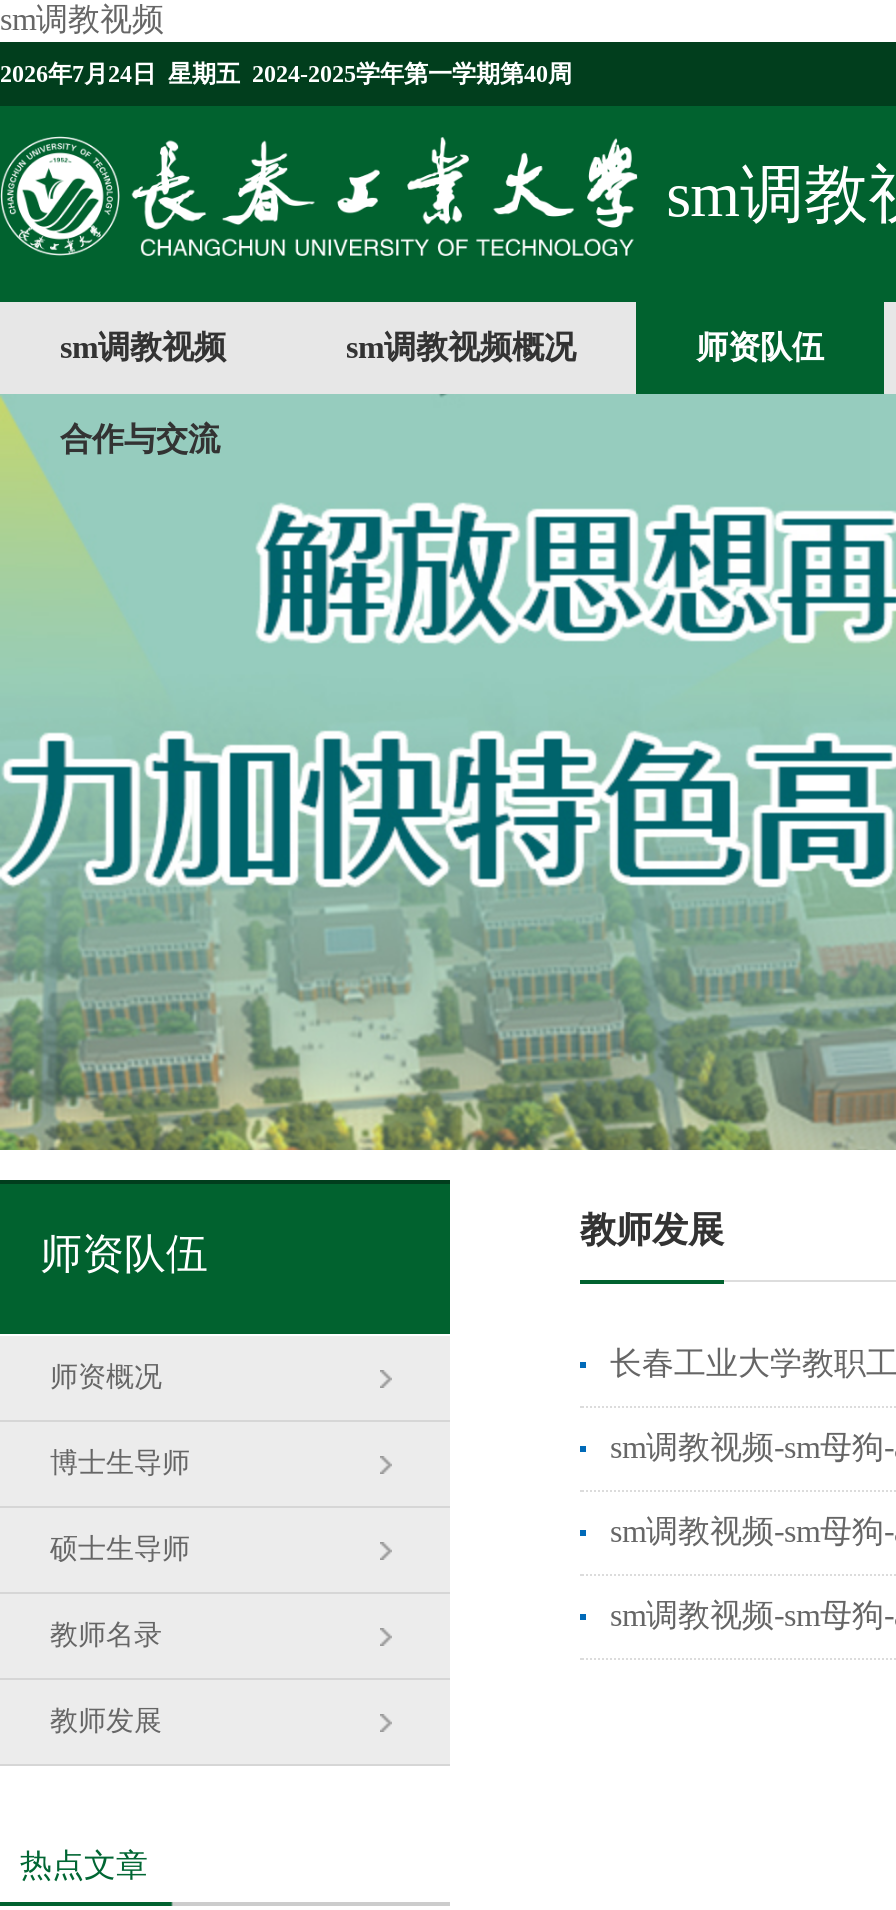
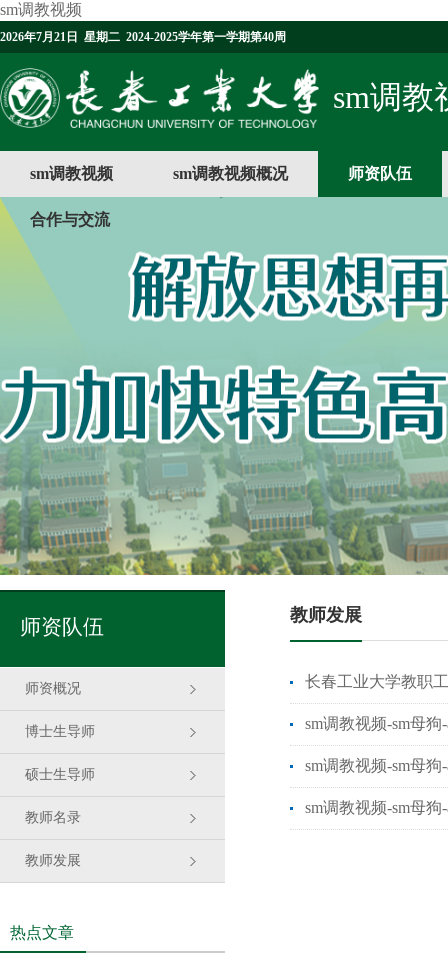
[0,60,572,88] 2026年7月24日 星期五 2024-2025学年第一学期第40周 -> [0,30,286,44] 2026年7月21日 星期二 2024-2025学年第一学期第40周

